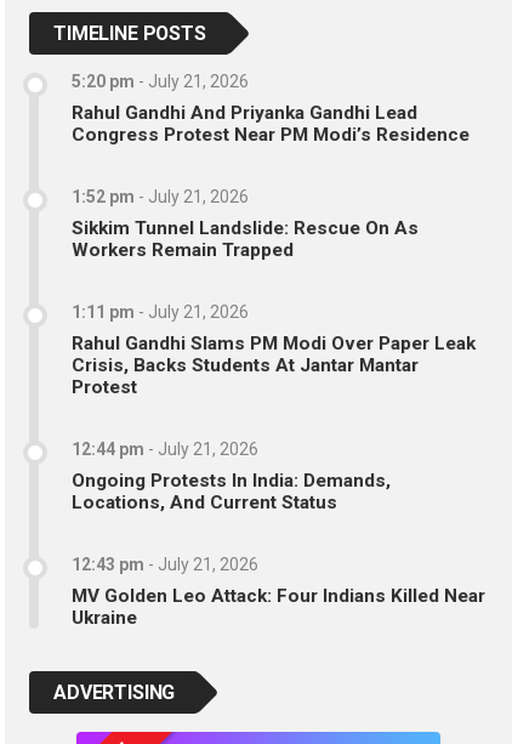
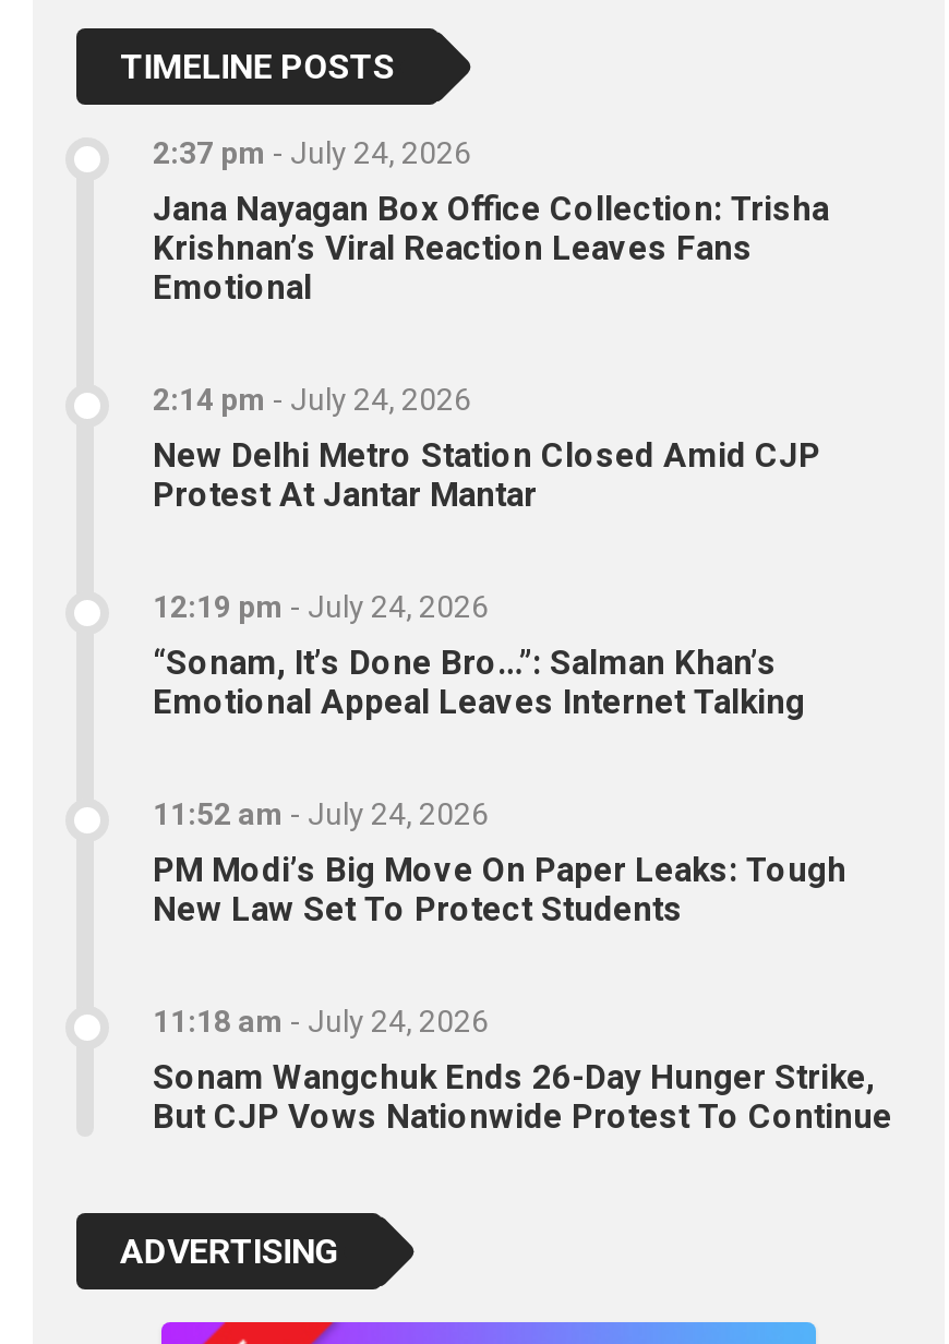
[72,72,249,91] 5:20 pm - July 21, 2026 -> [153,135,471,170] 2:37 pm - July 24, 2026
[72,102,469,146] Rahul Gandhi And Priyanka Gandhi Lead | Congress Protest Near PM Modi’s Residence -> [153,190,829,308] Jana Nayagan Box Office Collection: Trisha | Krishnan’s Viral Reaction Leaves Fans | Emotional
[72,187,249,206] 1:52 pm - July 21, 2026 -> [153,382,471,417] 2:14 pm - July 24, 2026
[72,217,419,261] Sikkim Tunnel Landslide: Rescue On As | Workers Remain Trapped -> [153,436,820,515] New Delhi Metro Station Closed Amid CJP | Protest At Jantar Mantar
[72,302,249,322] 1:11 pm - July 21, 2026 -> [153,589,489,624] 12:19 pm - July 24, 2026
[72,333,476,398] Rahul Gandhi Slams PM Modi Over Paper Leak | Crisis, Backs Students At Jantar Mantar | Protest -> [153,644,805,722] “Sonam, It’s Done Bro…”: Salman Khan’s | Emotional Appeal Leaves Internet Talking
[72,439,258,459] 12:44 pm - July 21, 2026 -> [153,796,489,831] 11:52 am - July 24, 2026
[72,470,391,513] Ongoing Protests In India: Demands, | Locations, And Current Status -> [153,851,846,929] PM Modi’s Big Move On Paper Leaks: Tough | New Law Set To Protect Students
[72,555,258,574] 12:43 pm - July 21, 2026 -> [153,1004,489,1039] 11:18 am - July 24, 2026
[72,585,485,629] MV Golden Leo Attack: Four Indians Killed Near | Ukraine -> [153,1058,892,1137] Sonam Wangchuk Ends 26-Day Hunger Strike, | But CJP Vows Nationwide Protest To Continue

